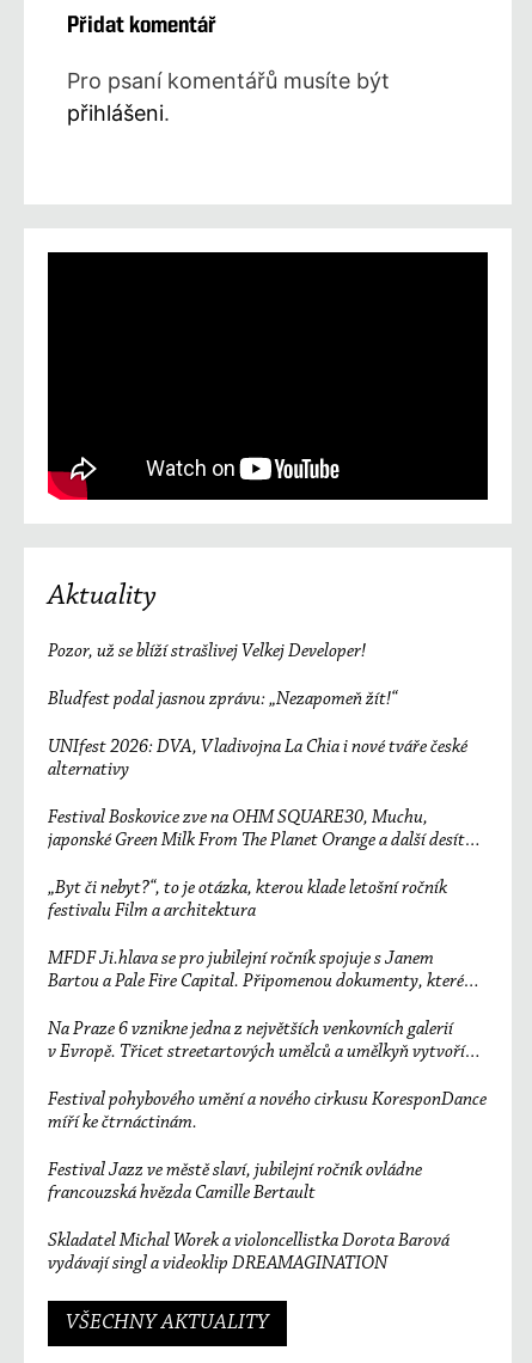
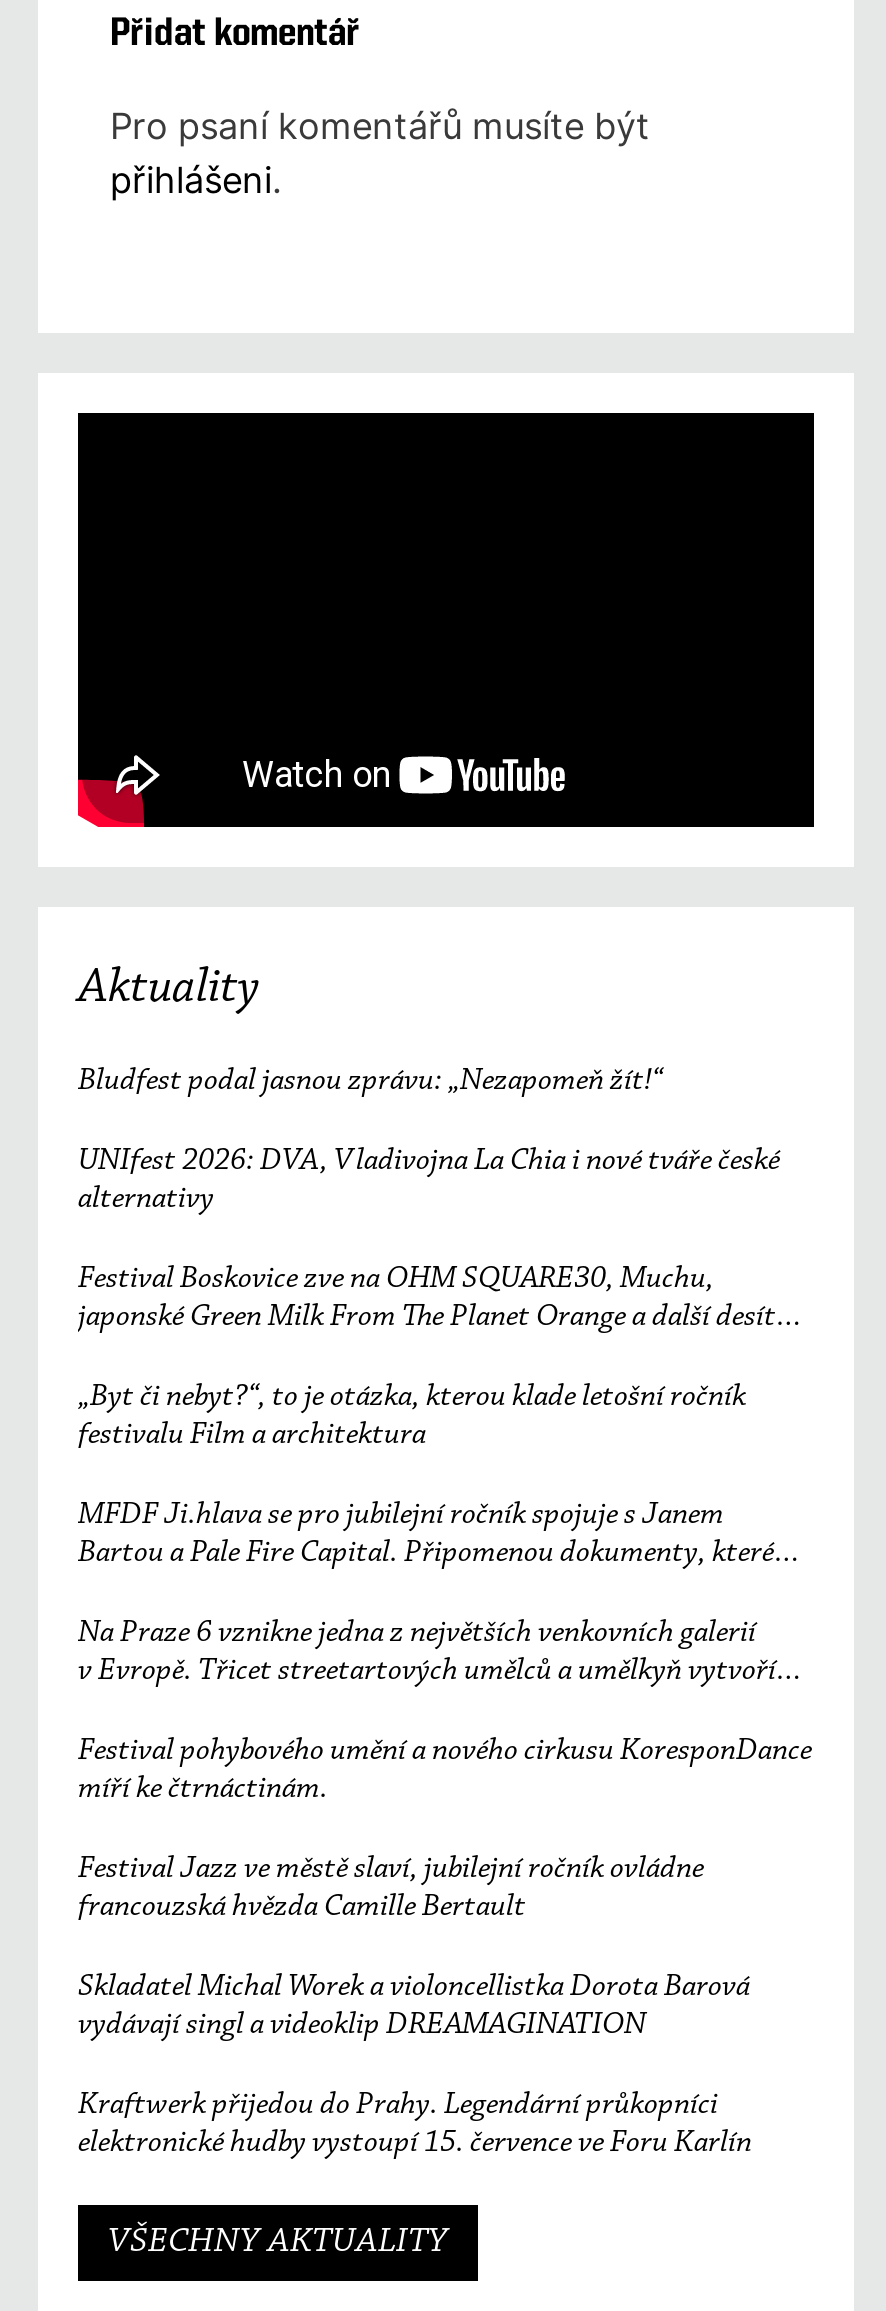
[48,642,366,661] Pozor, už se blíží strašlivej Velkej Developer! -> none
moved [48,690,487,1251] -> [78,1065,812,2003]: Bludfest podal jasnou zprávu: „Nezapomeň žít!“ | UNIfest 2026: DVA, Vladivojna La Chia i nové tváře české | alternativy | ... | francouzská hvězda Camille Bertault | Skladatel Michal Worek a violoncellistka Dorota Barová
none -> [78,2089,752,2159] Kraftwerk přijedou do Prahy. Legendární průkopníci | elektronické hudby vystoupí 15. července ve Foru Karlín

